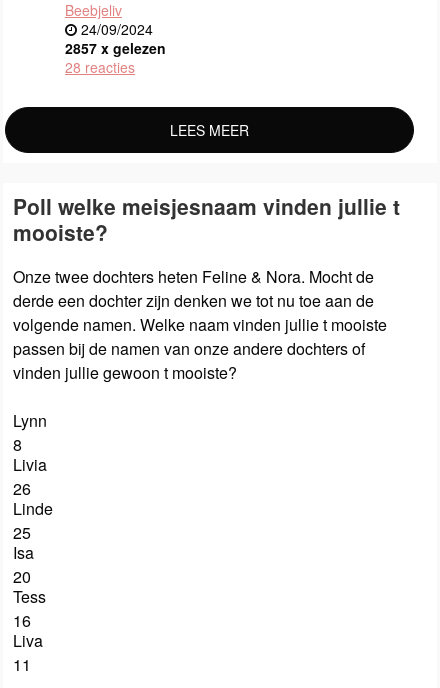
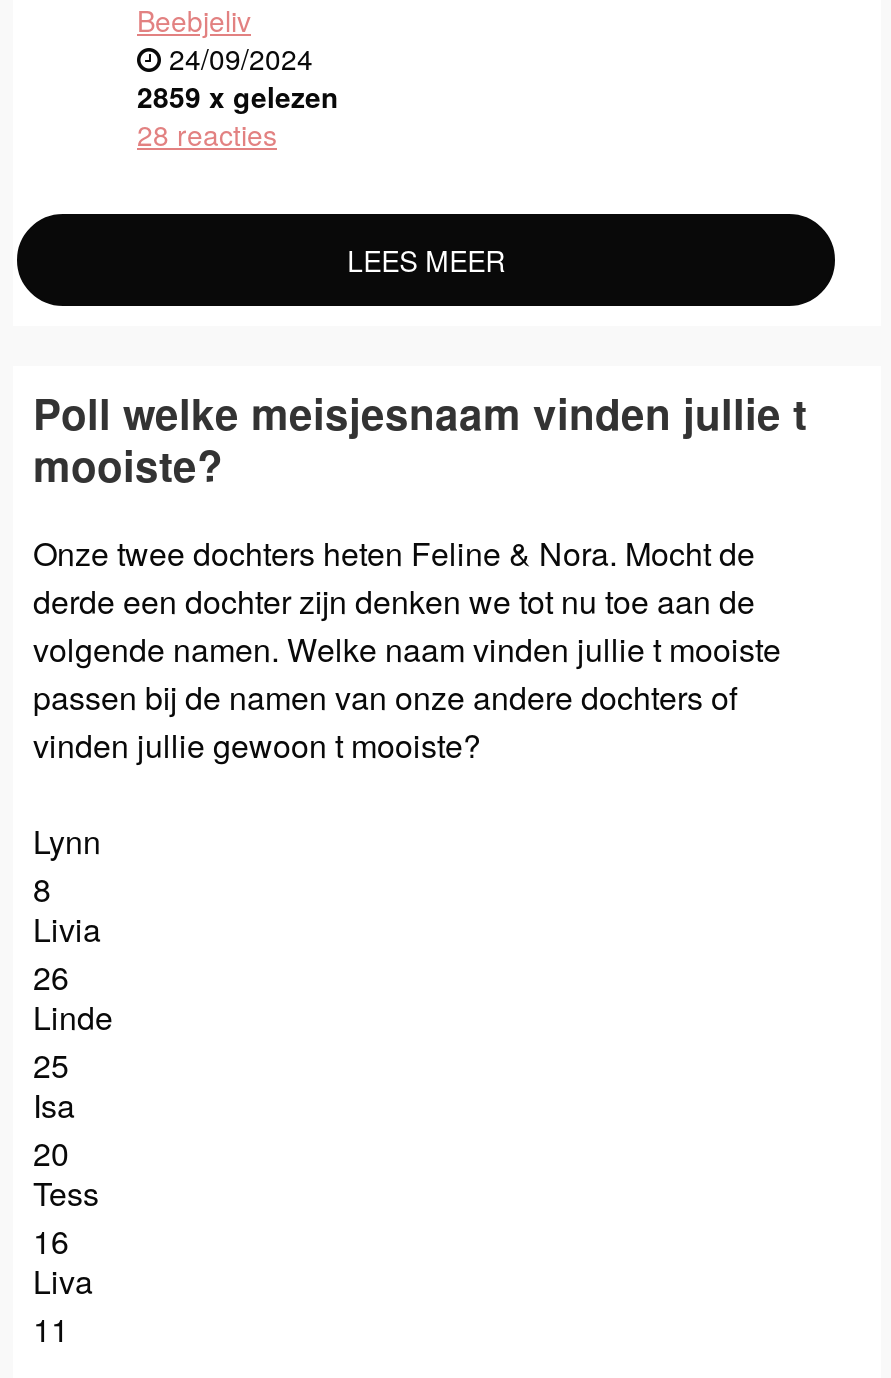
[65,38,166,58] 2857 x gelezen -> [137,76,339,116] 2859 x gelezen

